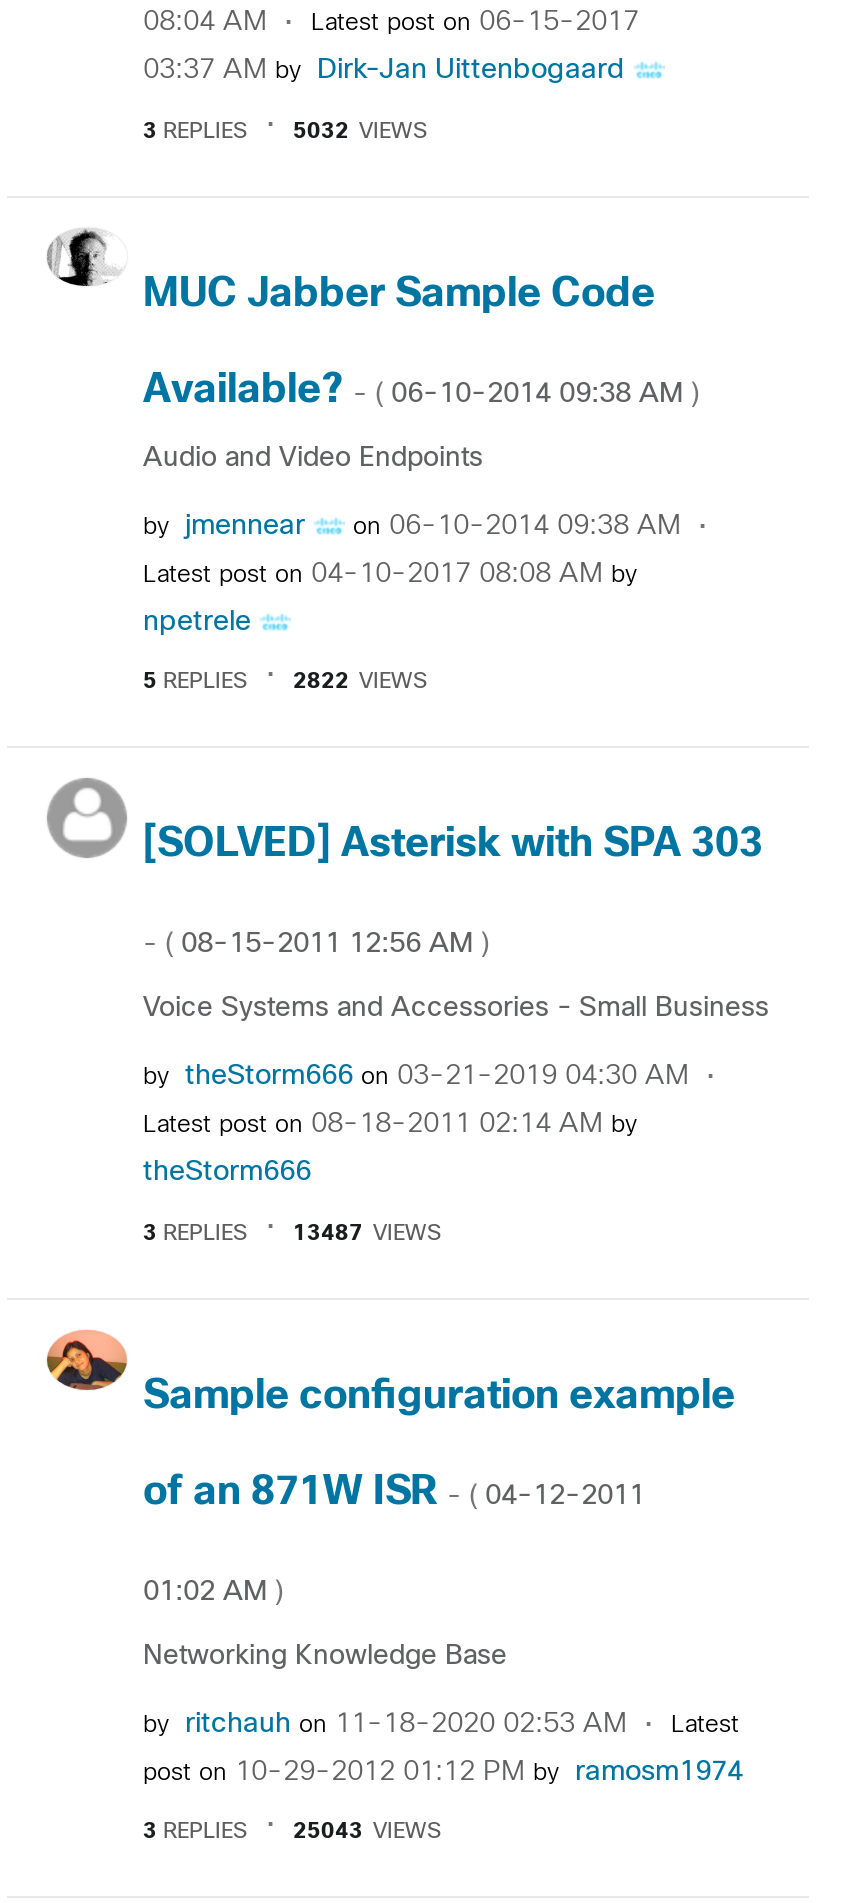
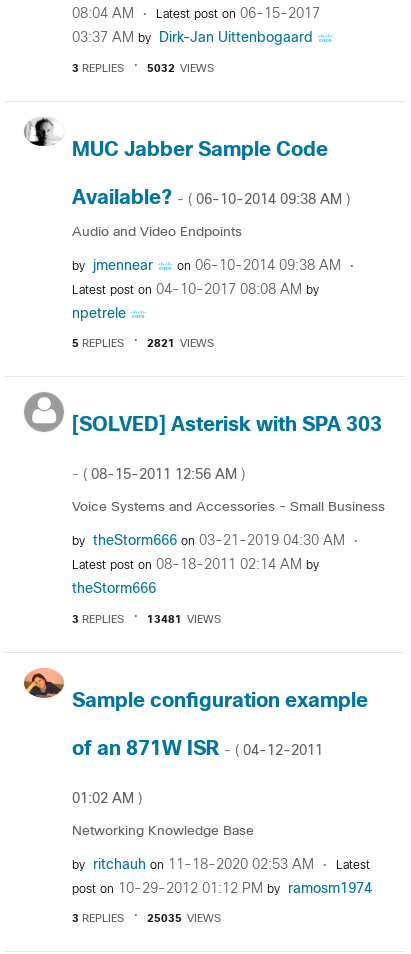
[293,672,427,692] 2822 VIEWS -> [147,339,214,349] 2821 VIEWS
[293,1223,441,1243] 13487 VIEWS -> [147,614,221,624] 13481 VIEWS
[293,1822,441,1842] 25043 VIEWS -> [147,914,221,924] 25035 VIEWS

